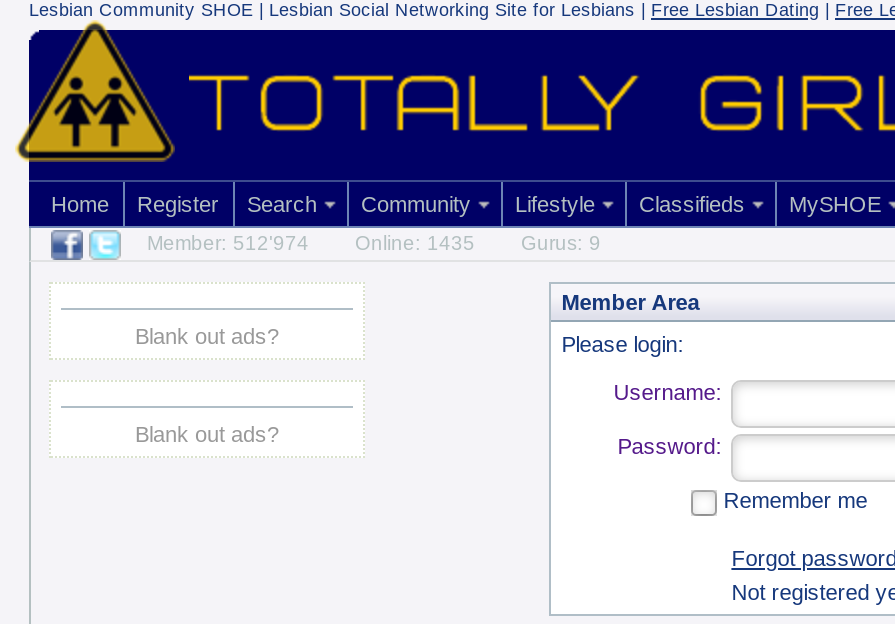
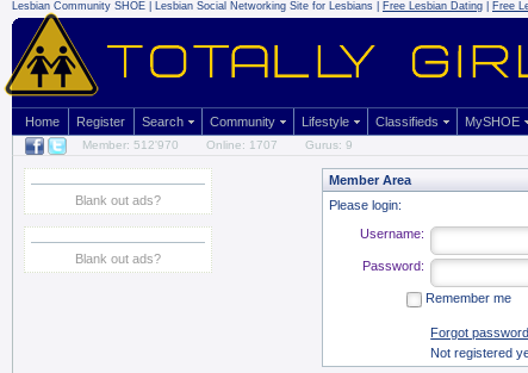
[147,232,309,254] Member: 512'974 -> [82,138,179,151] Member: 512'970
[355,232,475,254] Online: 1435 -> [206,138,278,151] Online: 1707

